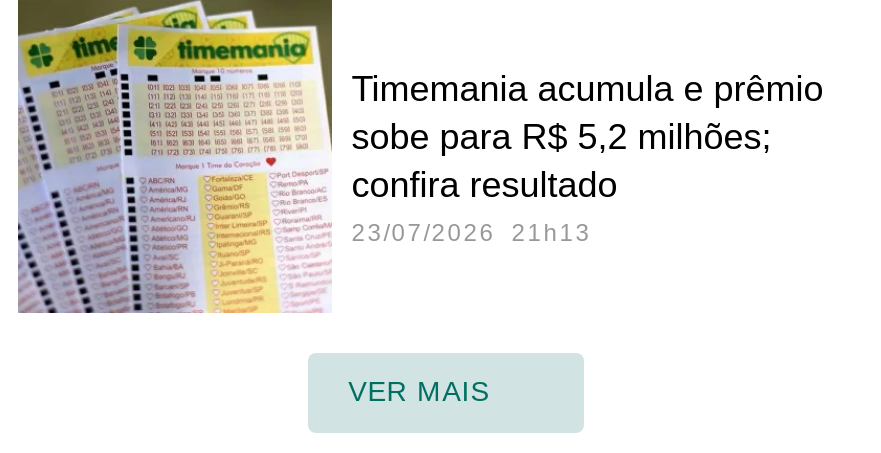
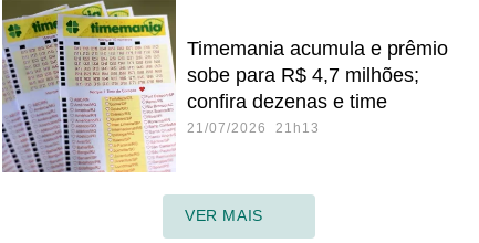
[352,117,772,247] sobe para R$ 5,2 milhões; | confira resultado | 23/07/2026 21h13 -> [187,65,419,136] sobe para R$ 4,7 milhões; | confira dezenas e time | 21/07/2026 21h13

